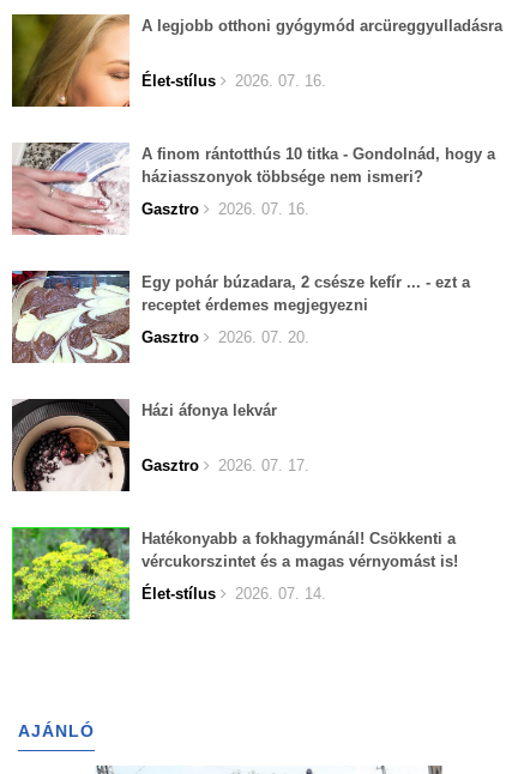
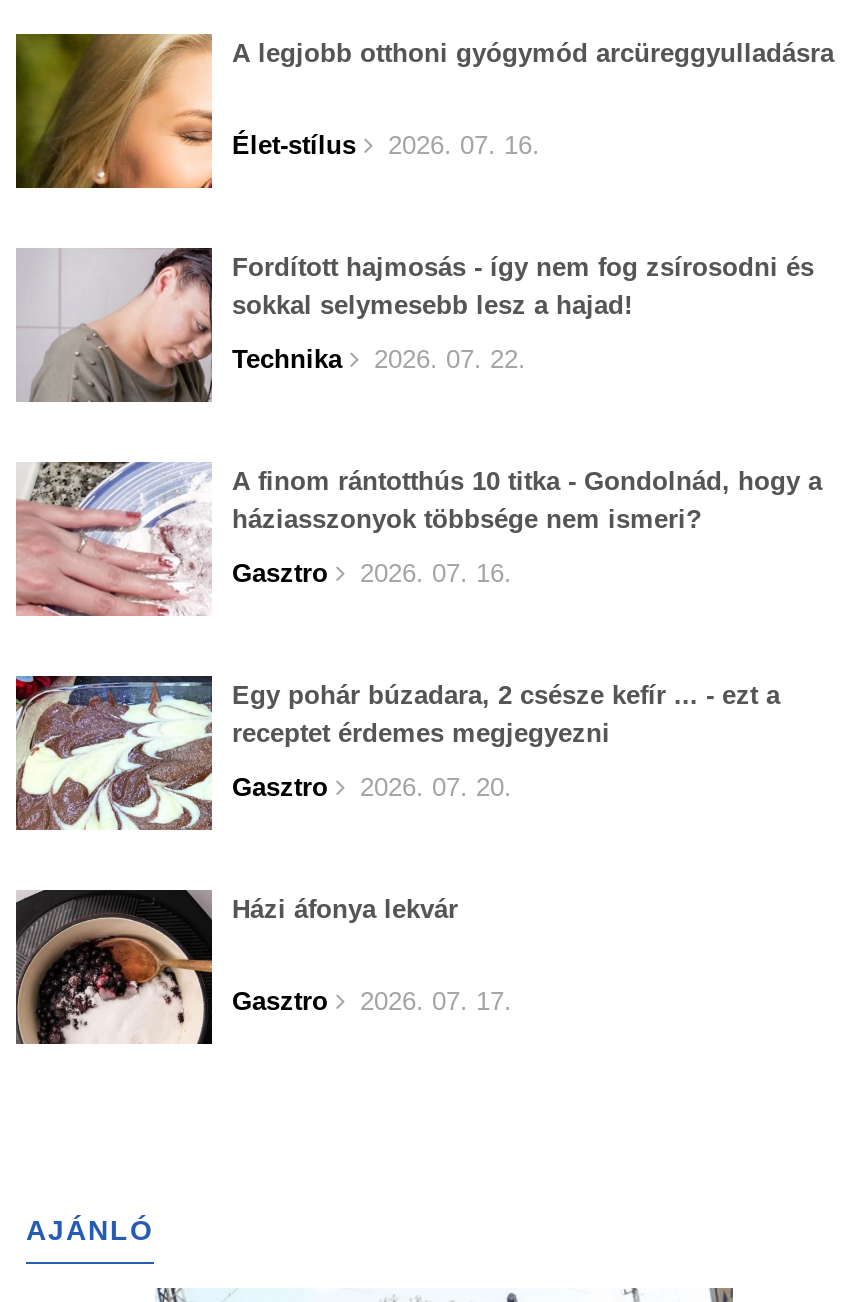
none -> [18,246,814,404] [image] | Fordított hajmosás - így nem fog zsírosodni és | sokkal selymesebb lesz a hajad! | Technika | 2026. 07. 22.
moved [11,140,495,474] -> [14,458,822,1016]: [image] | A finom rántotthús 10 titka - Gondolnád, hogy a | háziasszonyok többsége nem ismeri? | ... | Gasztro | 2026. 07. 17.
[11,526,458,621] [image] | Hatékonyabb a fokhagymánál! Csökkenti a | vércukorszintet és a magas vérnyomást is! | Élet-stílus | 2026. 07. 14. -> none

